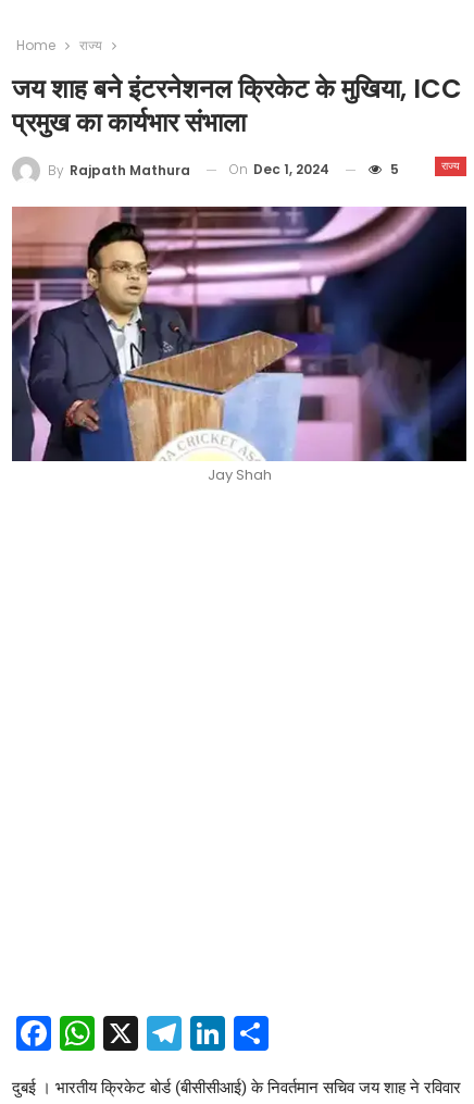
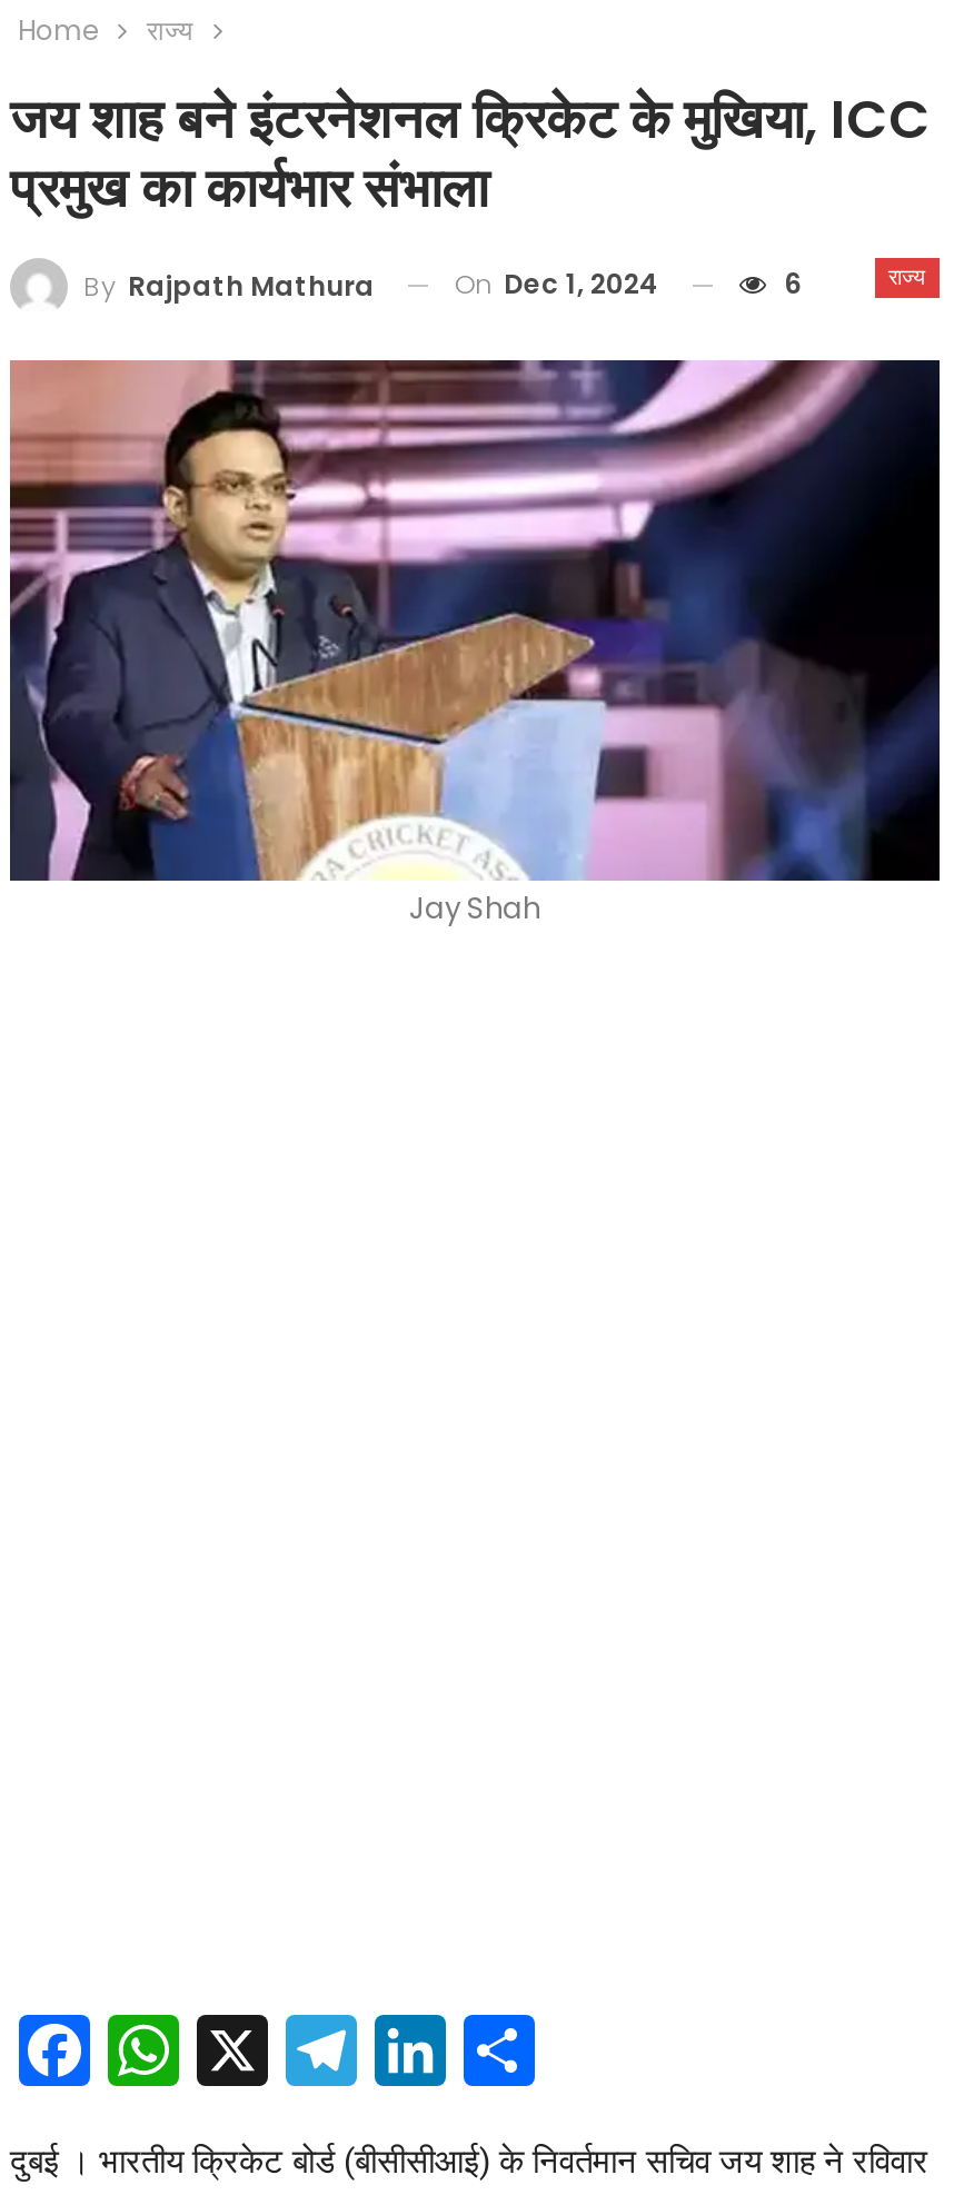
[390,160,399,178] 5 -> [784,265,802,302] 6

